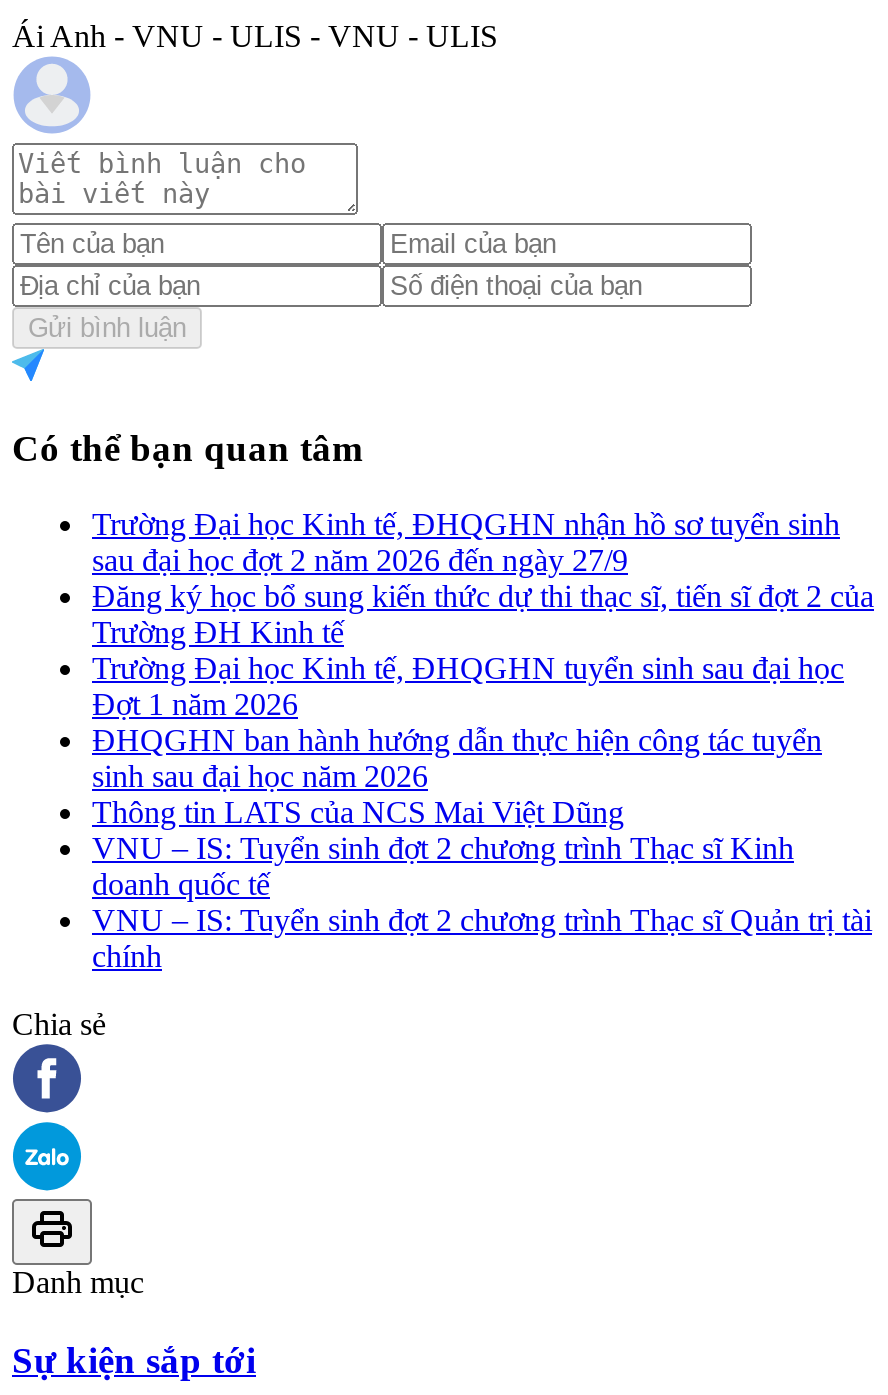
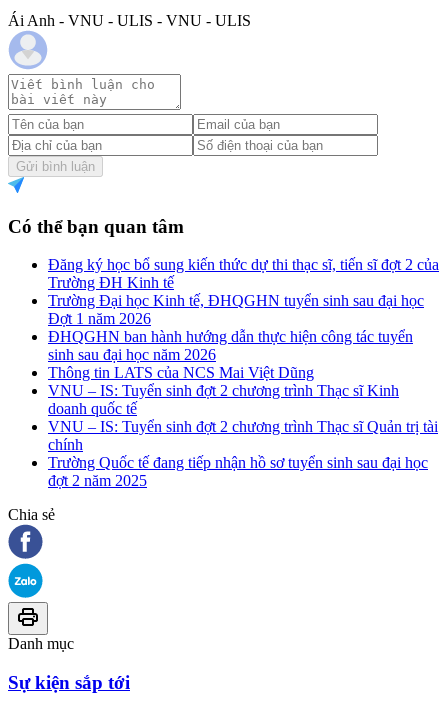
[92,507,840,577] Trường Đại học Kinh tế, ĐHQGHN nhận hồ sơ tuyển sinh | sau đại học đợt 2 năm 2026 đến ngày 27/9 -> none
moved [92,579,874,973] -> [48,256,439,453]: Đăng ký học bổ sung kiến thức dự thi thạc sĩ, tiến sĩ đợt 2 của | Trường ĐH Kinh tế | Trường Đại học Kinh tế, ĐHQGHN tuyển sinh sau đại học | ... | VNU – IS: Tuyển sinh đợt 2 chương trình Thạc sĩ Quản trị tài | chính
none -> [48,454,428,489] Trường Quốc tế đang tiếp nhận hồ sơ tuyển sinh sau đại học | đợt 2 năm 2025

